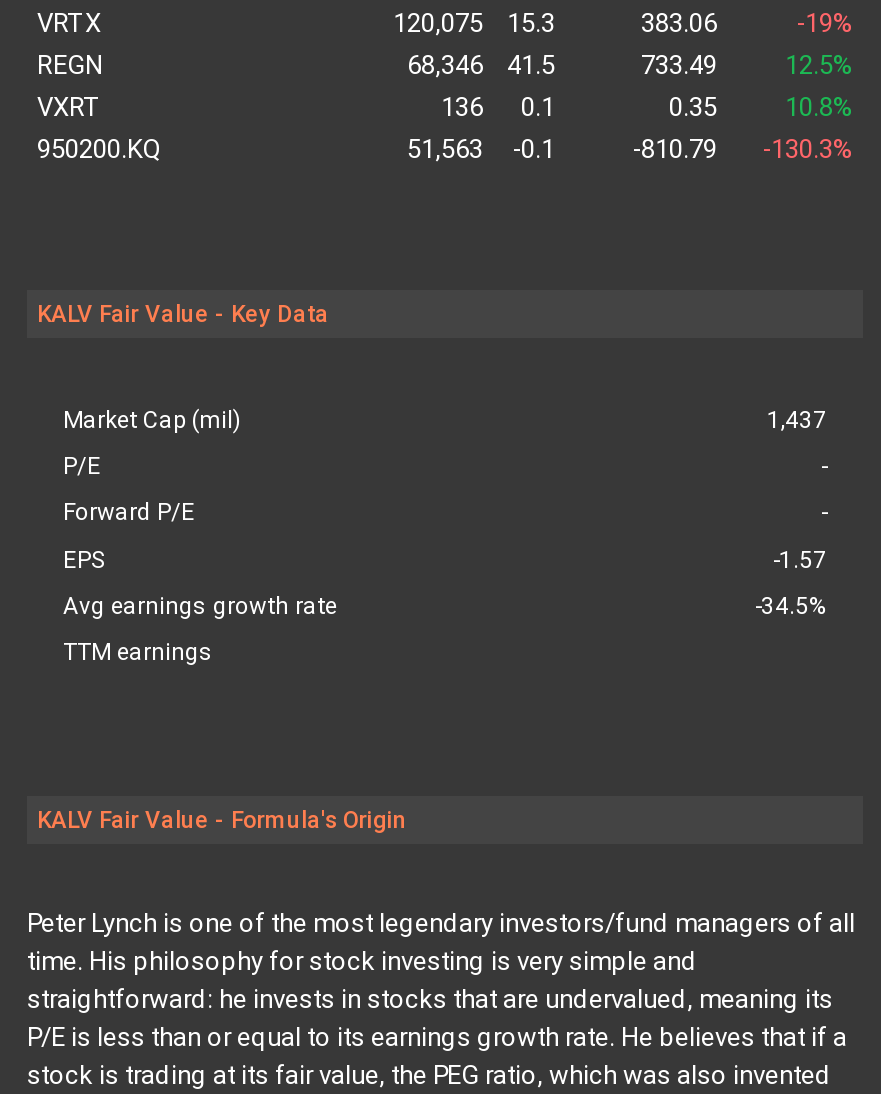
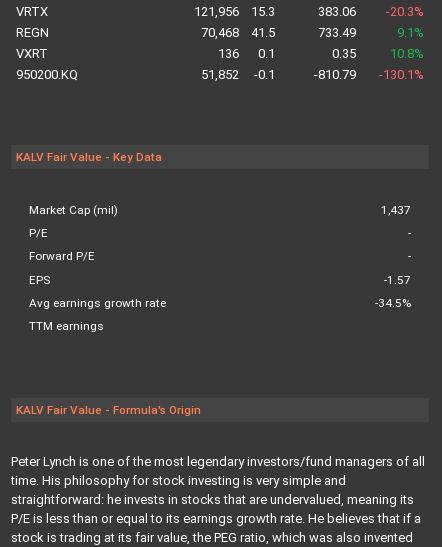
[393,8,555,38] 120,075 15.3 -> [194,4,275,19] 121,956 15.3
[797,8,853,38] -19% -> [386,4,424,19] -20.3%
[407,50,555,80] 68,346 41.5 -> [201,25,275,40] 70,468 41.5
[785,50,853,80] 12.5% -> [397,25,424,40] 9.1%
[407,134,555,164] 51,563 -0.1 -> [201,67,275,82] 51,852 -0.1
[633,134,853,164] -810.79 -130.3% -> [314,67,424,82] -810.79 -130.1%

